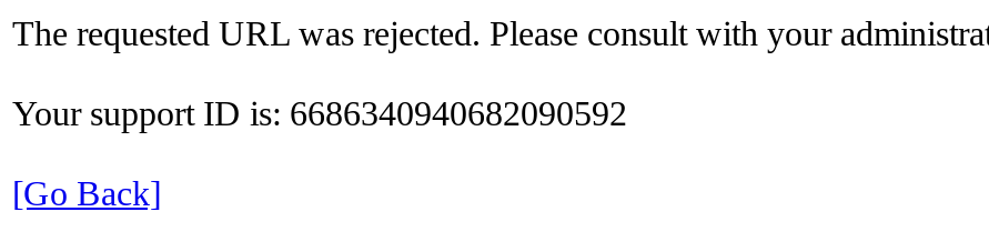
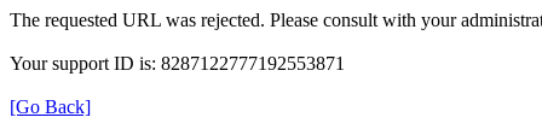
[12,94,627,132] Your support ID is: 6686340940682090592 -> [10,53,345,74] Your support ID is: 8287122777192553871

